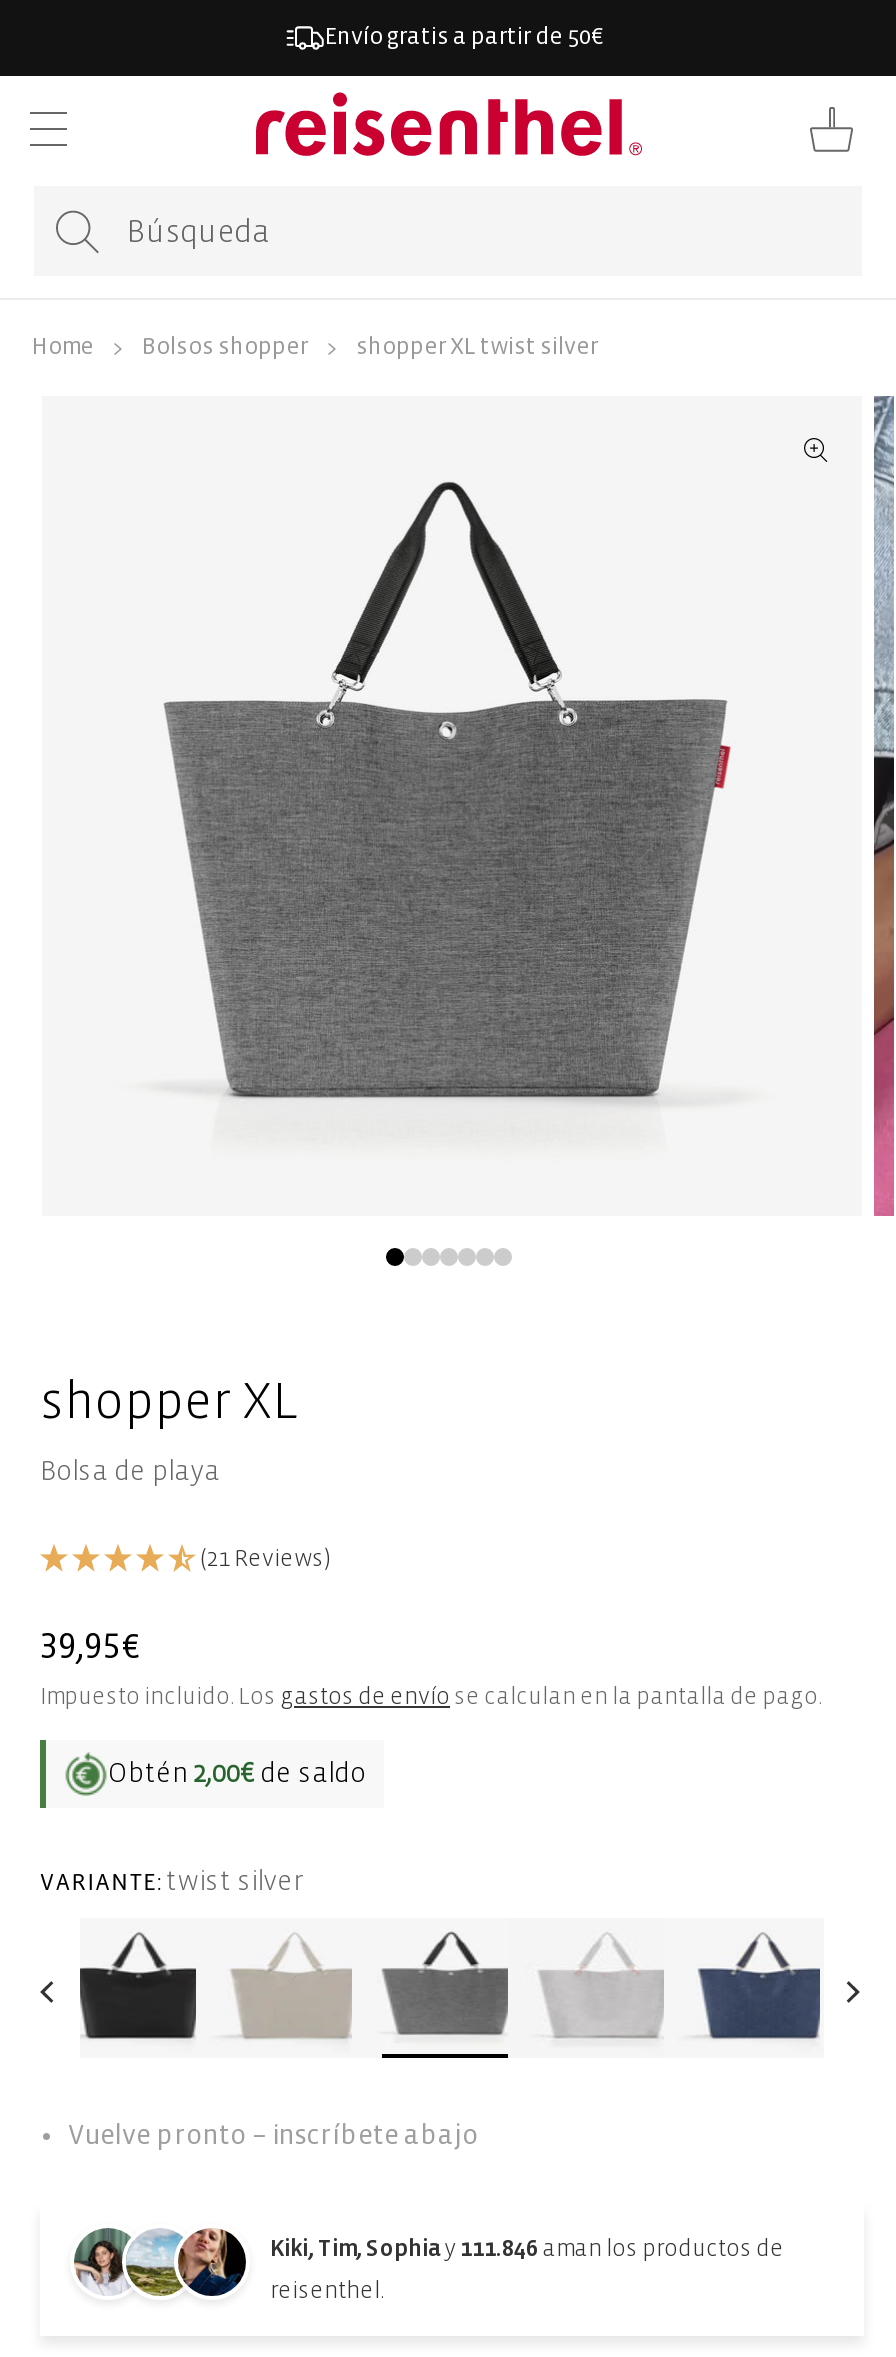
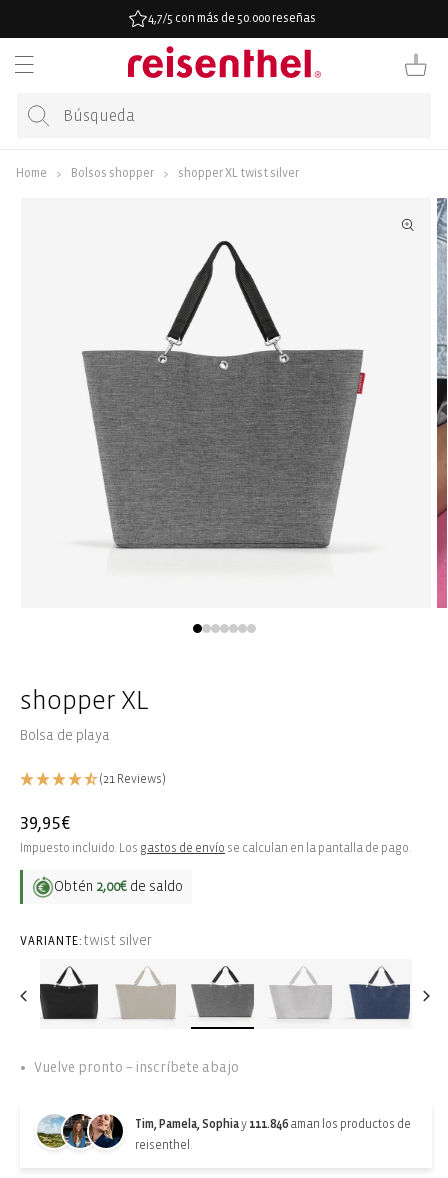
[325,24,603,50] Envío gratis a partir de 50€ -> [148,12,316,25] 4,7/5 con más de 50.000 reseñas
[74,2228,180,2296] [image] -> [37,1113,91,1149] [image]
[270,2236,784,2262] Kiki, Tim, Sophiay 111.846 aman los productos de -> [135,1118,411,1131] Tim, Pamela, Sophiay 111.846 aman los productos de

